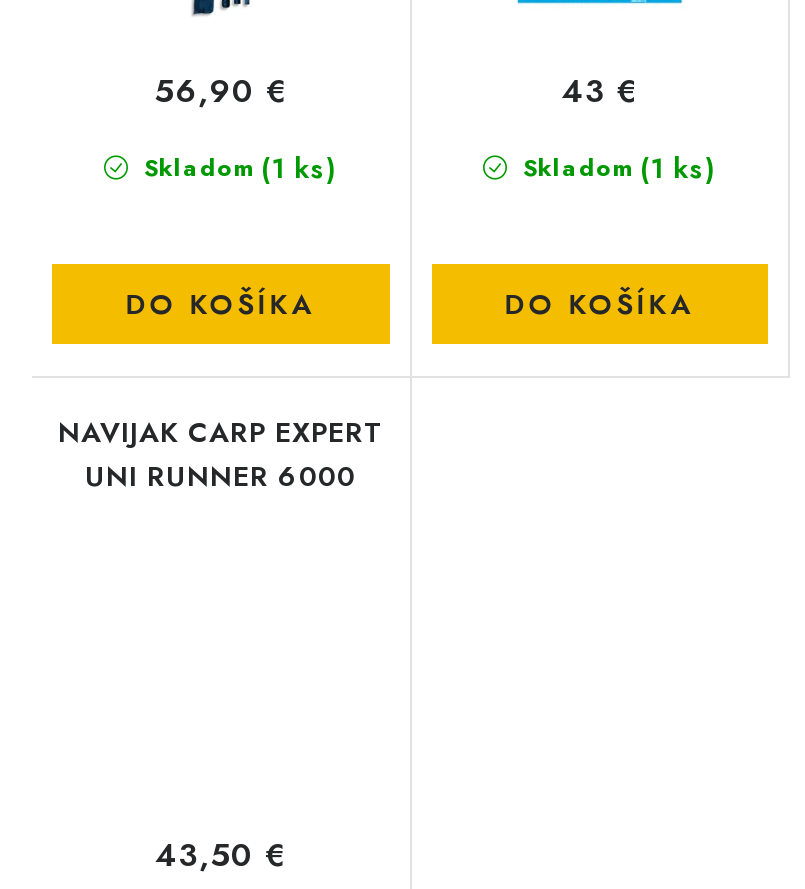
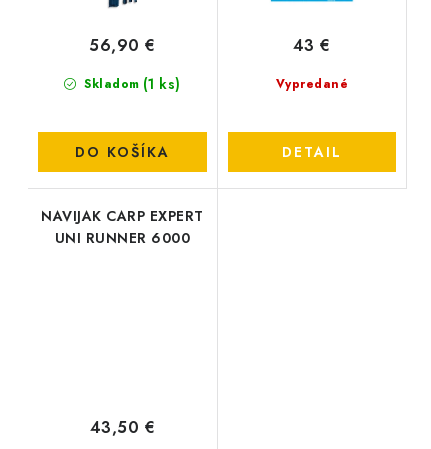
[514,149,716,189] Skladom (1 ks) -> [275,75,348,93] Vypredané
[504,285,694,325] DO KOŠÍKA -> [282,142,342,162] DETAIL

